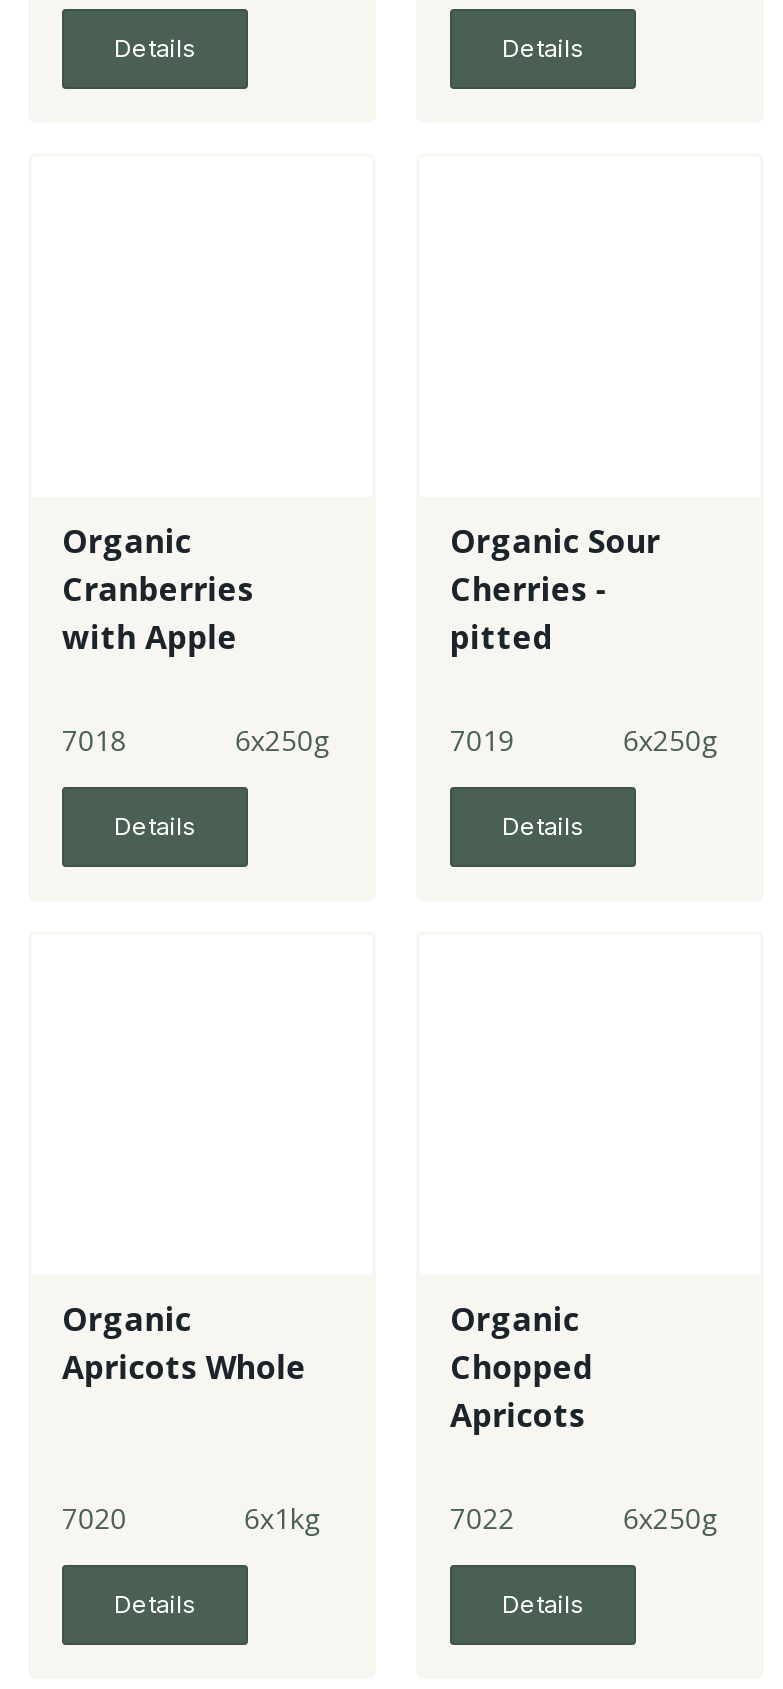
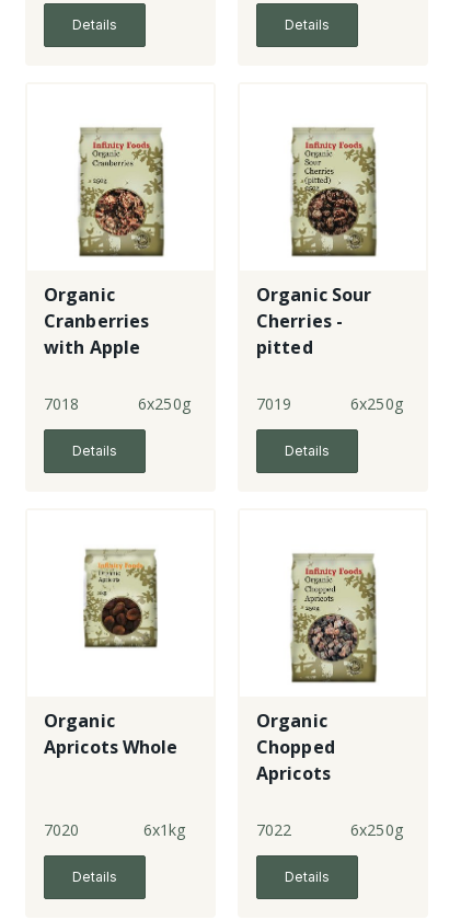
none -> [77,126,165,257] [image]
none -> [289,126,378,257] [image]
none -> [82,548,159,648] [image]
none -> [289,552,378,683] [image]

